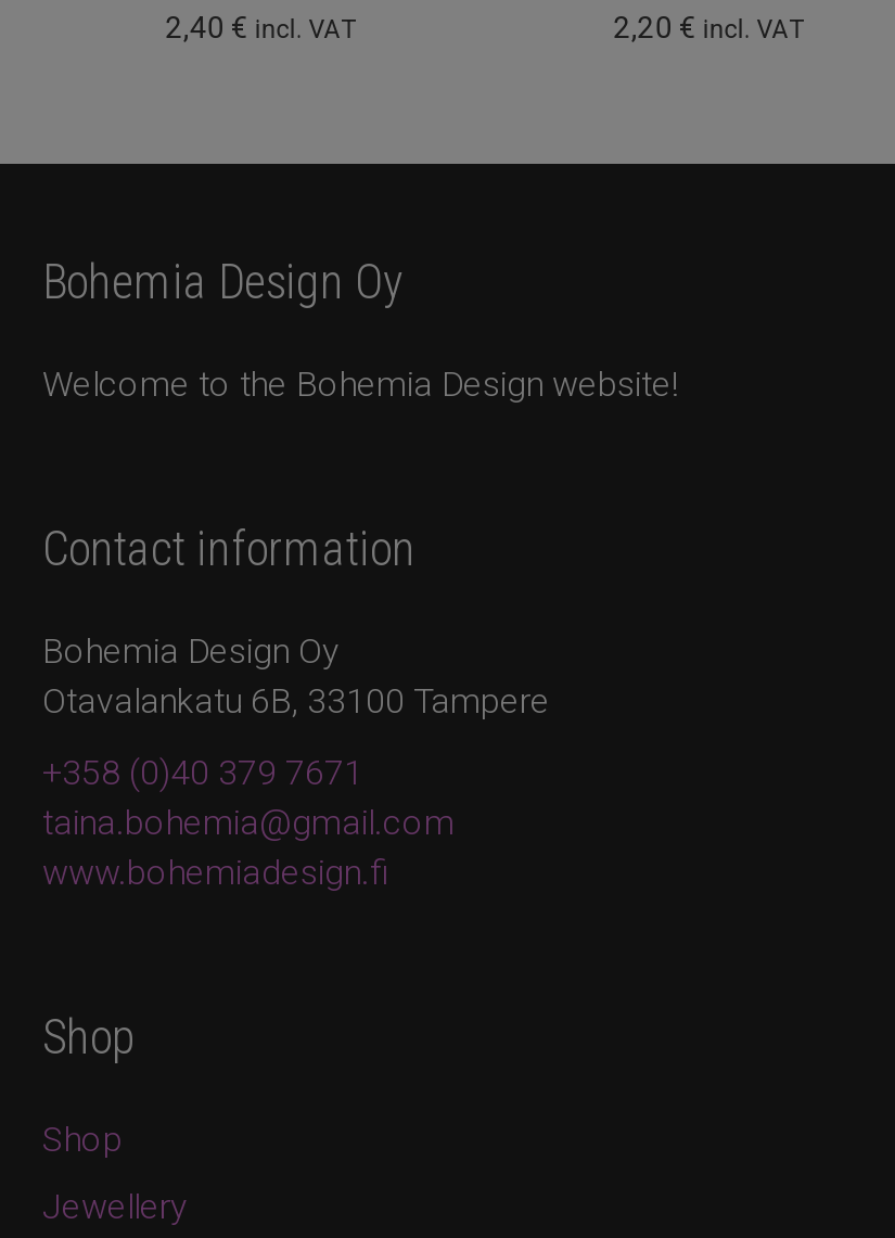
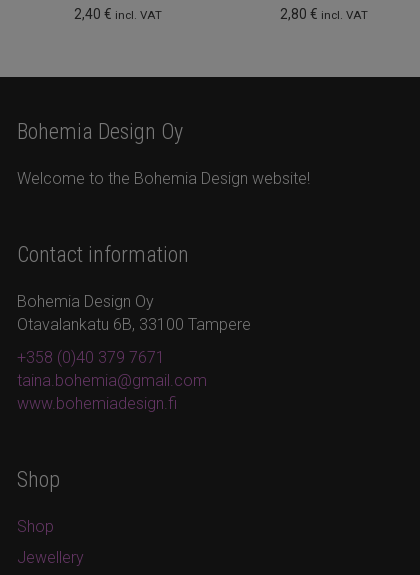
[613,11,804,45] 2,20 € incl. VAT -> [280,6,368,22] 2,80 € incl. VAT

